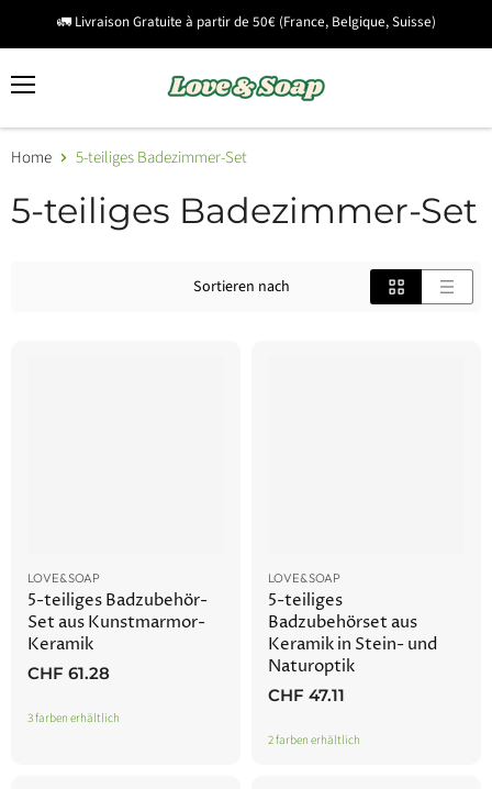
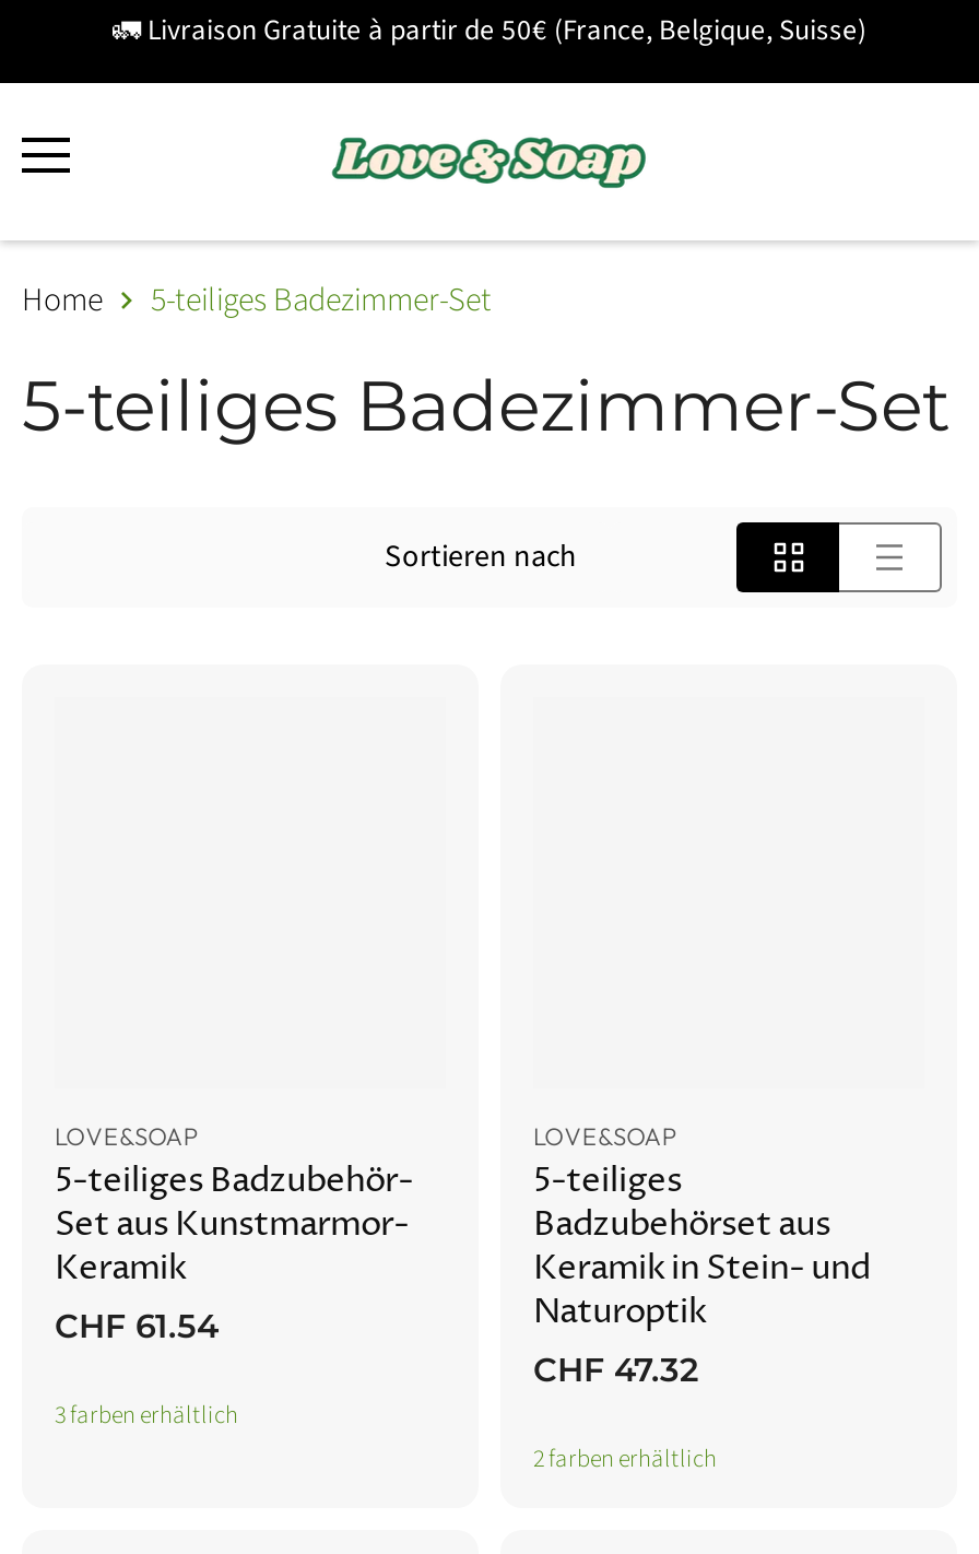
[27,662,110,683] CHF 61.28 -> [55,1304,219,1345] CHF 61.54
[268,684,345,705] CHF 47.11 -> [533,1347,699,1389] CHF 47.32

